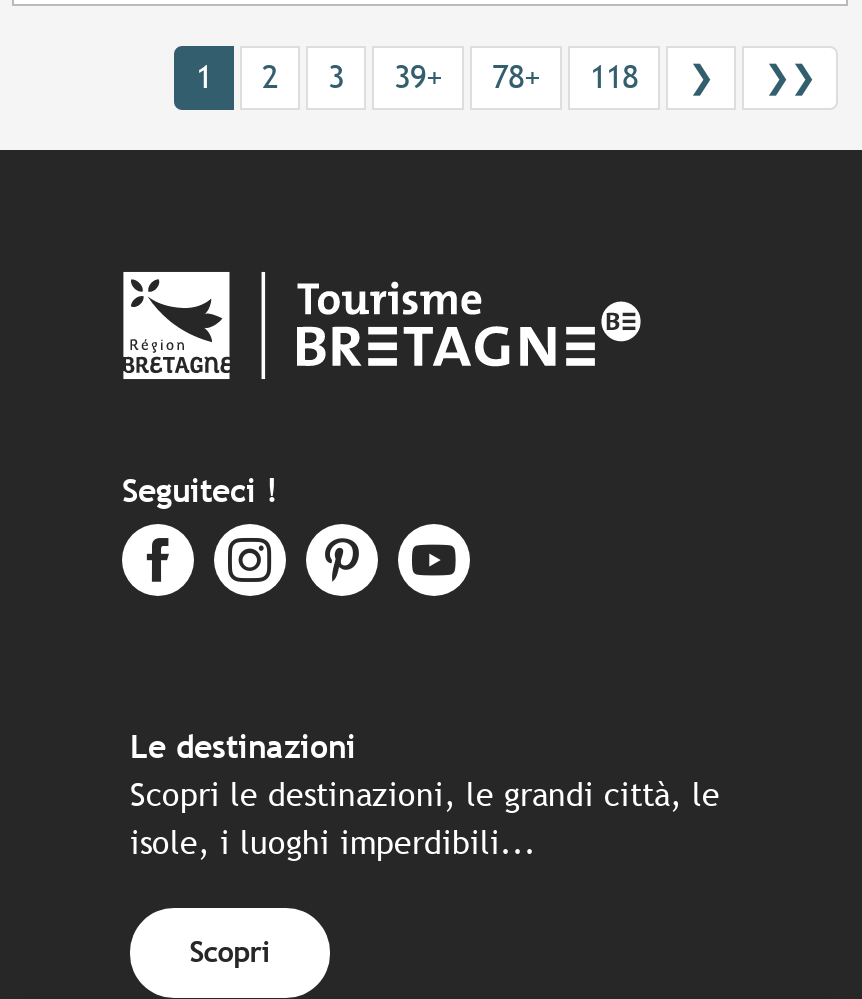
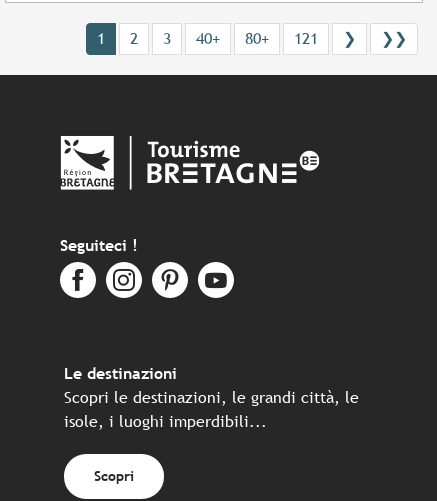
[394,59,442,97] 39+ -> [196,29,220,48] 40+
[492,59,540,97] 78+ -> [245,29,269,48] 80+
[590,59,638,97] 118 -> [294,29,318,48] 121

